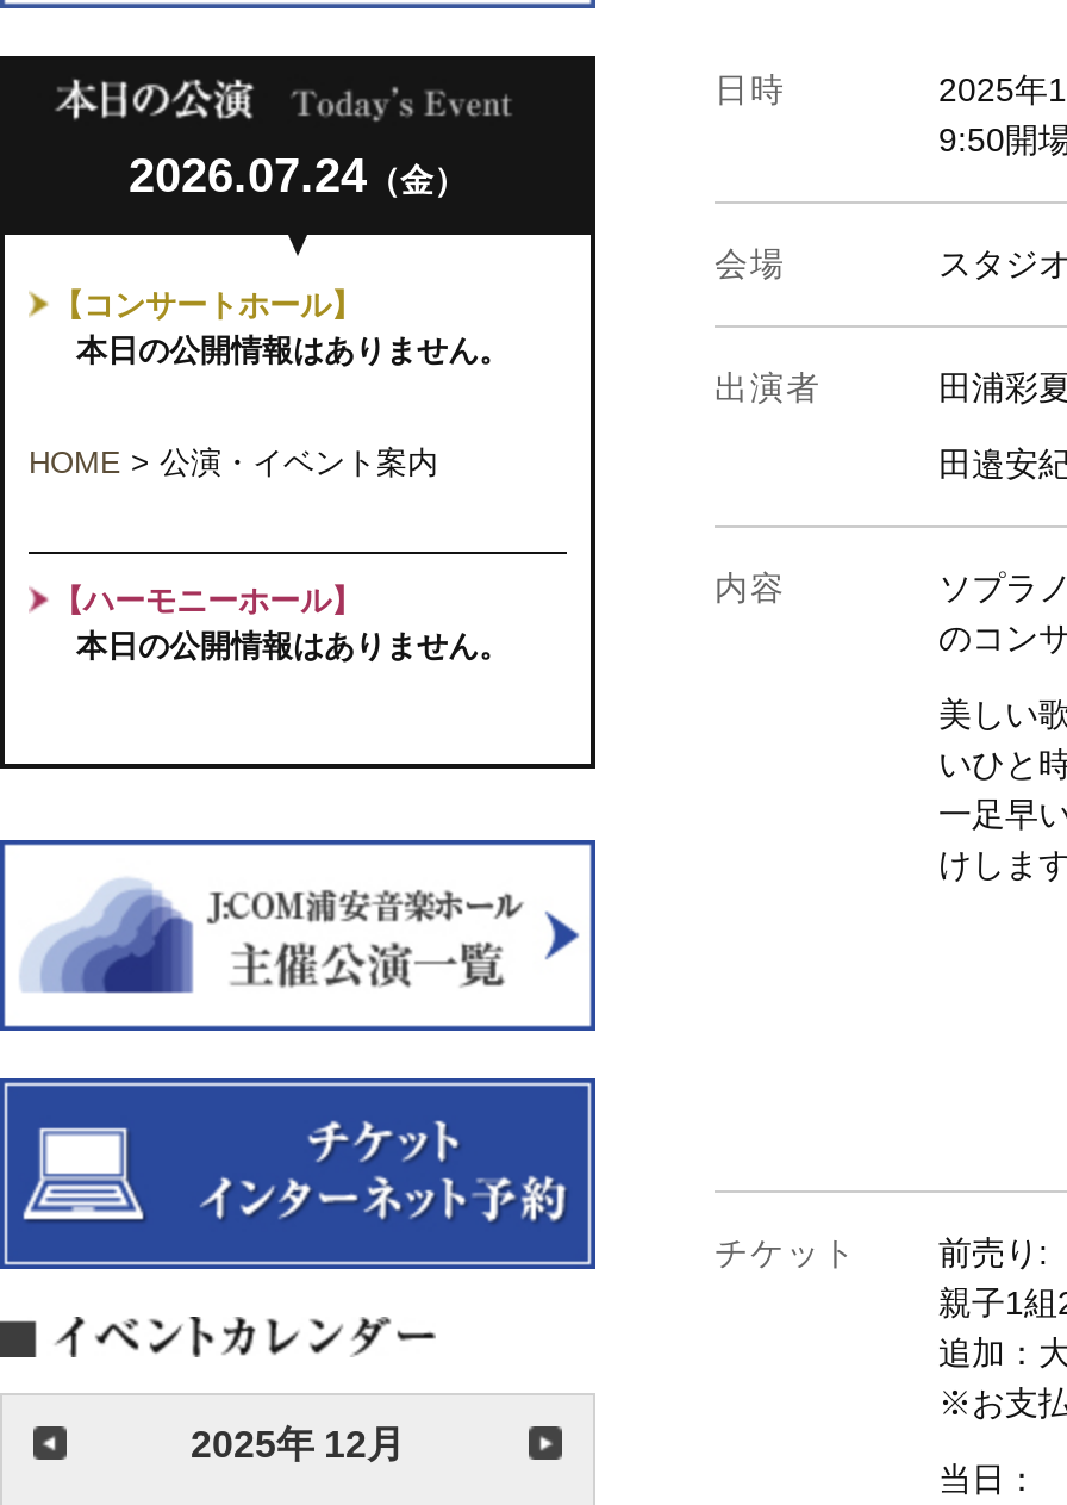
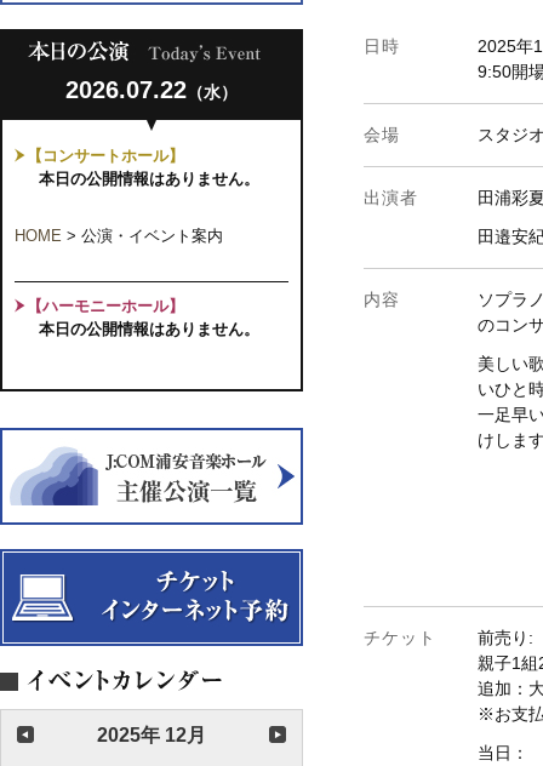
[129,149,467,201] 2026.07.24（金） -> [65,76,238,103] 2026.07.22（水）

